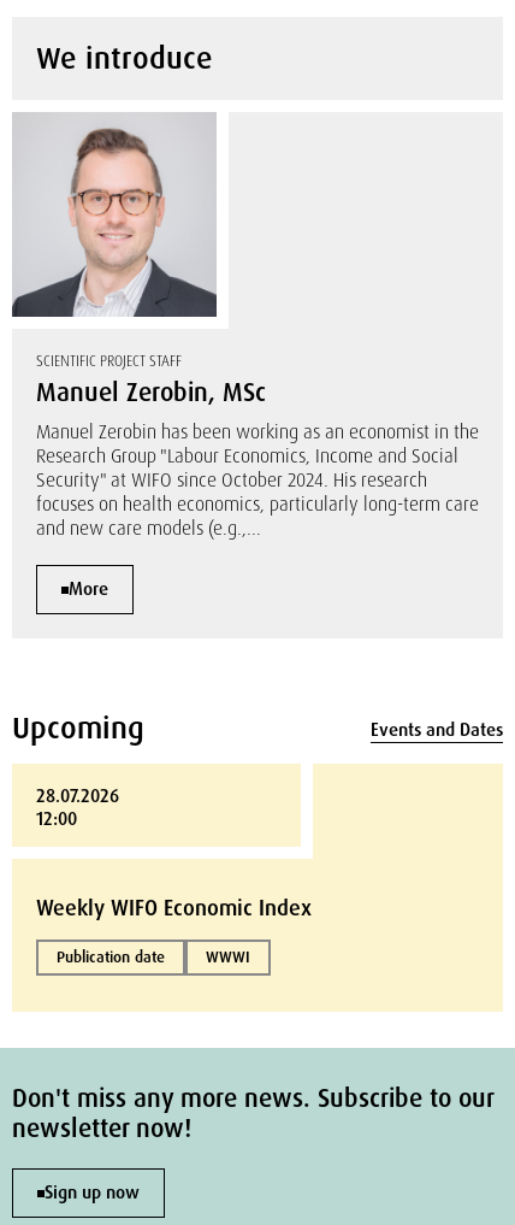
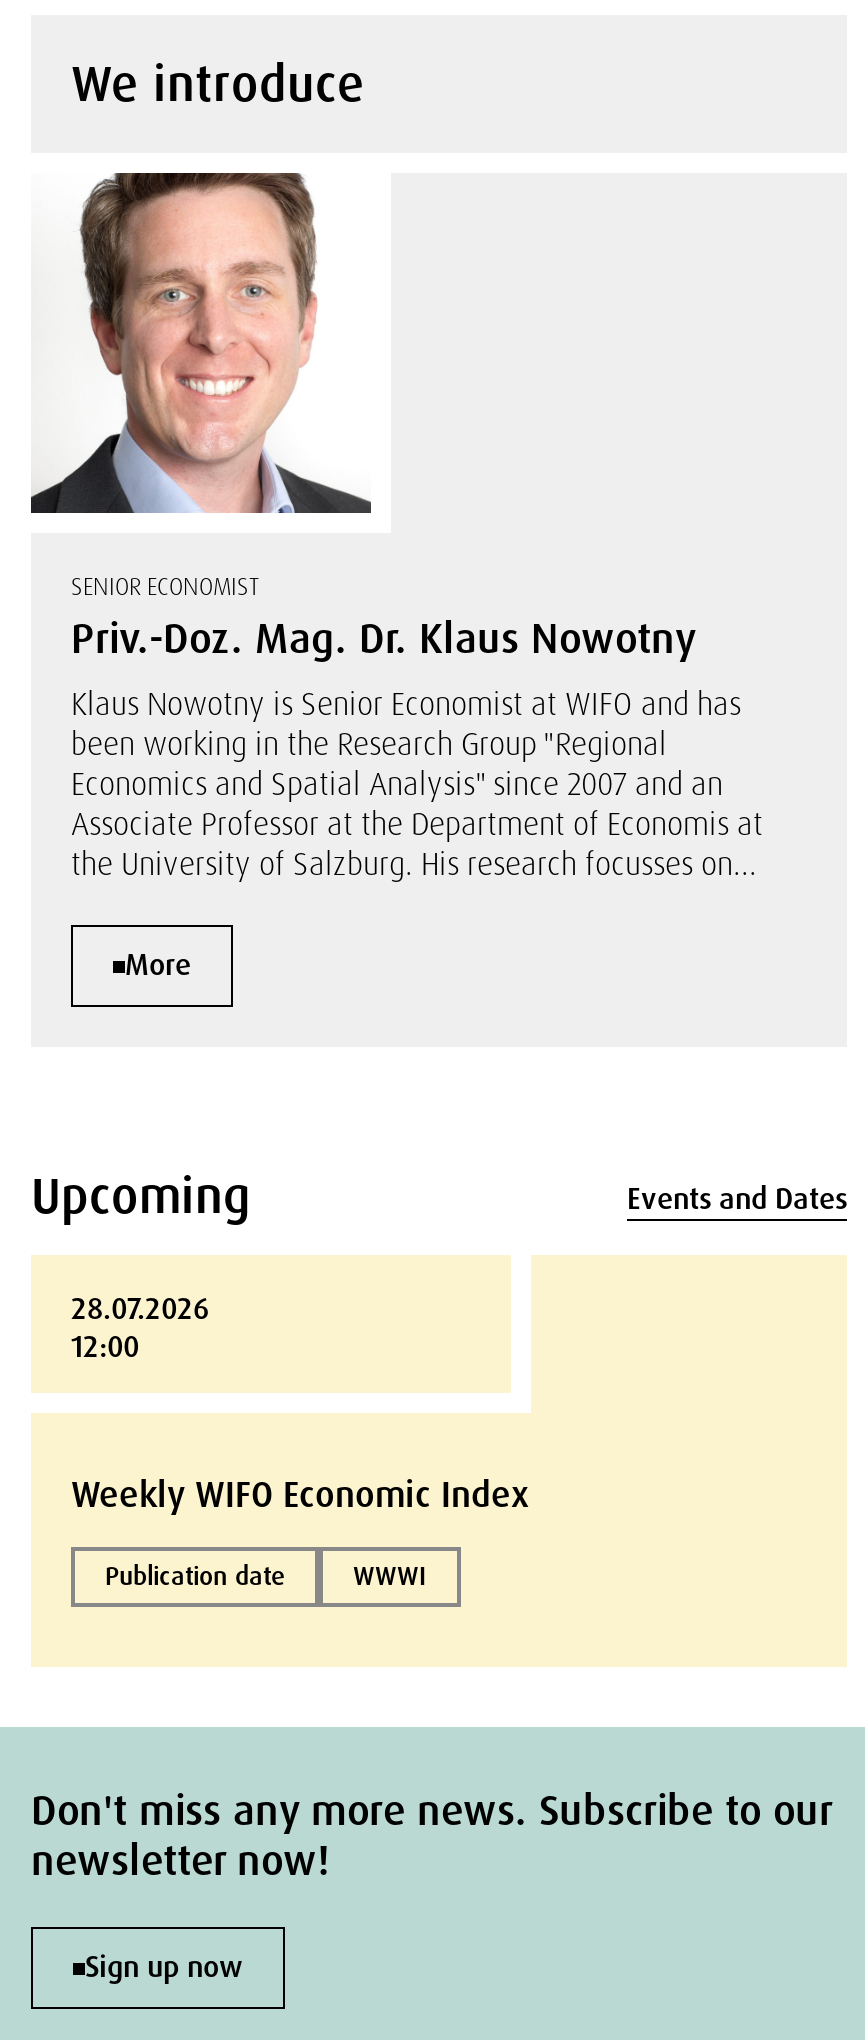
[12,112,479,541] [image] | SCIENTIFIC PROJECT STAFF | Manuel Zerobin, MSc | Manuel Zerobin has been working as an economist in the | Research Group "Labour Economics, Income and Social | Security" at WIFO since October 2024. His research | focuses on health economics, particularly long-term care | and new care models (e.g.,... -> [33,171,763,885] [image] | SENIOR ECONOMIST | Priv.-Doz. Mag. Dr. Klaus Nowotny | Klaus Nowotny is Senior Economist at WIFO and has | been working in the Research Group "Regional | Economics and Spatial Analysis" since 2007 and an | Associate Professor at the Department of Economis at | the University of Salzburg. His research focusses on...

